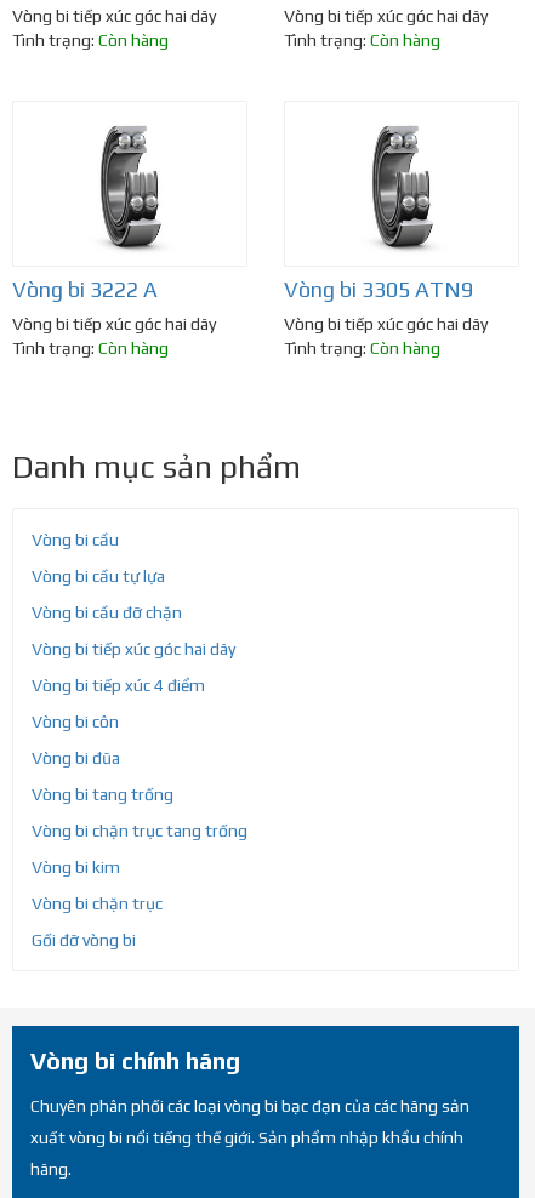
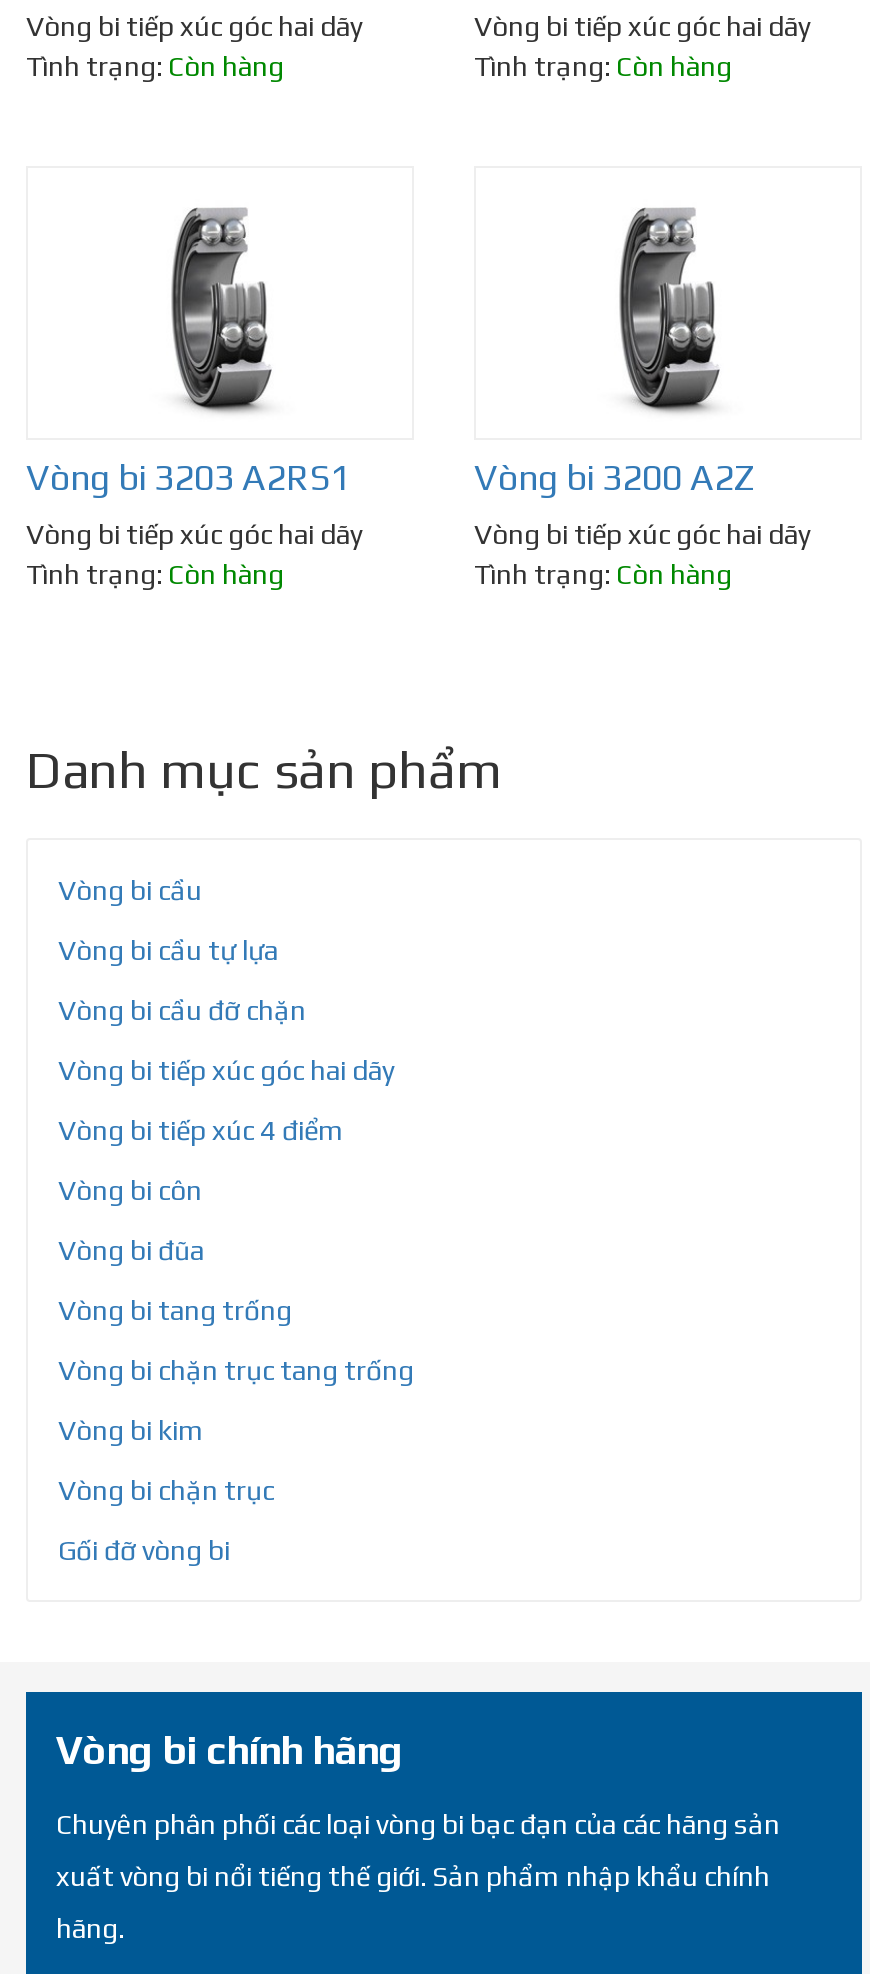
[12,276,158,302] Vòng bi 3222 A -> [26,456,350,498] Vòng bi 3203 A2RS1
[284,276,473,302] Vòng bi 3305 ATN9 -> [474,456,756,498] Vòng bi 3200 A2Z

